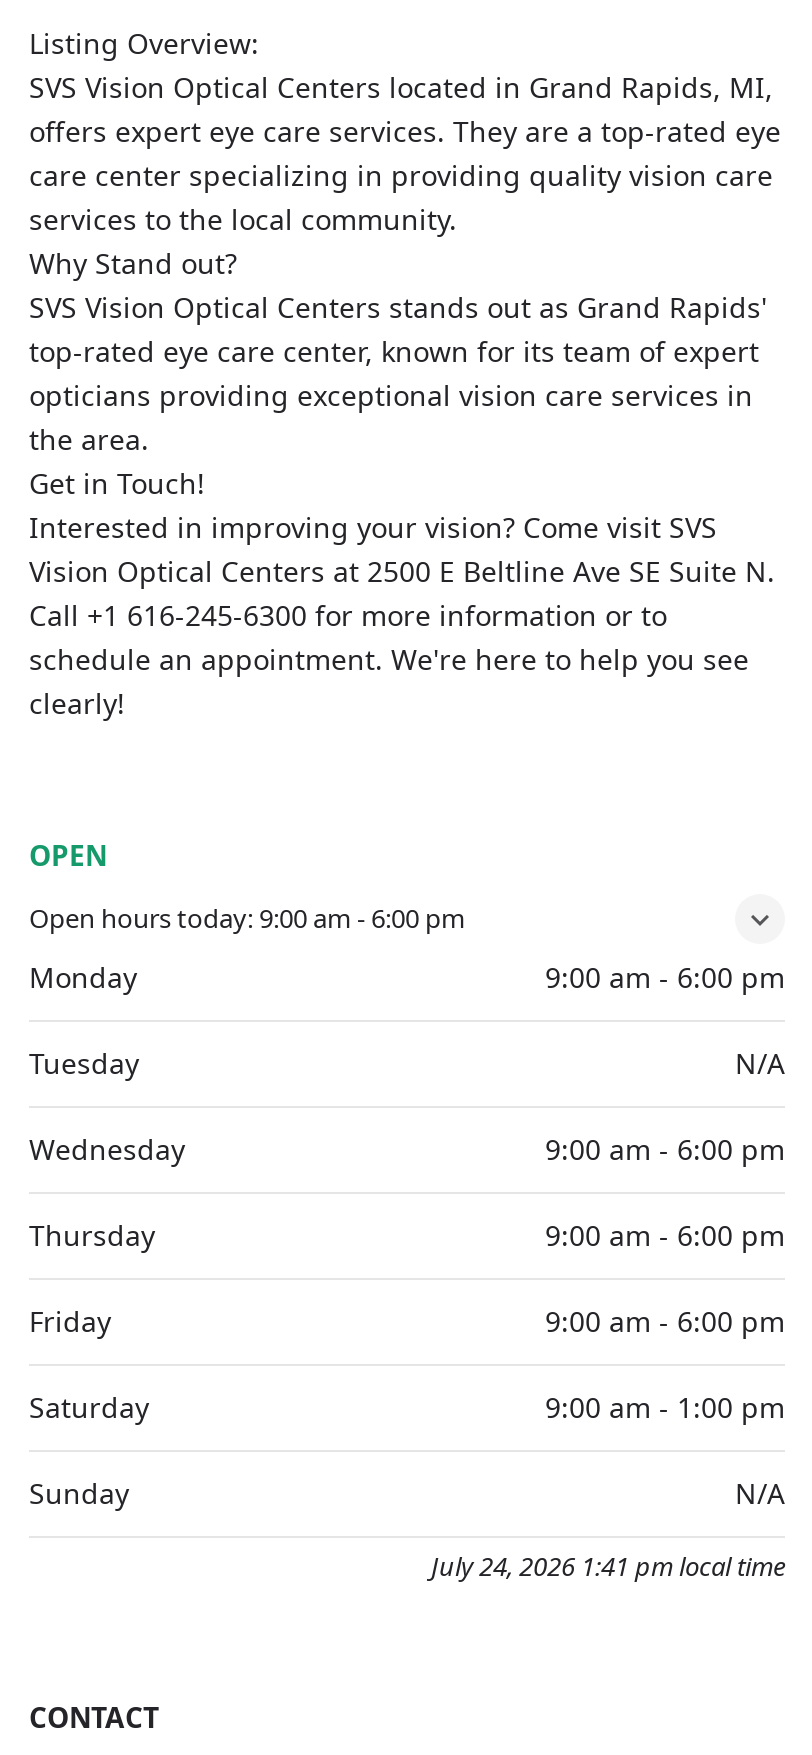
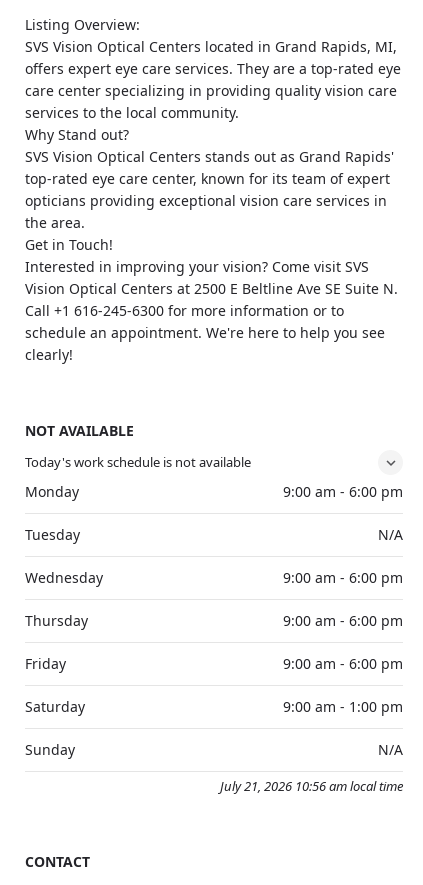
[29,836,107,874] OPEN -> [25,421,134,440] NOT AVAILABLE
[29,900,465,936] Open hours today: 9:00 am - 6:00 pm -> [25,453,251,471] Today's work schedule is not available
[431,1548,785,1584] July 24, 2026 1:41 pm local time -> [220,777,403,795] July 21, 2026 10:56 am local time

